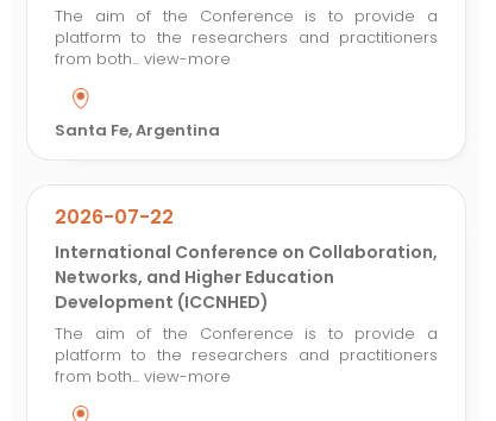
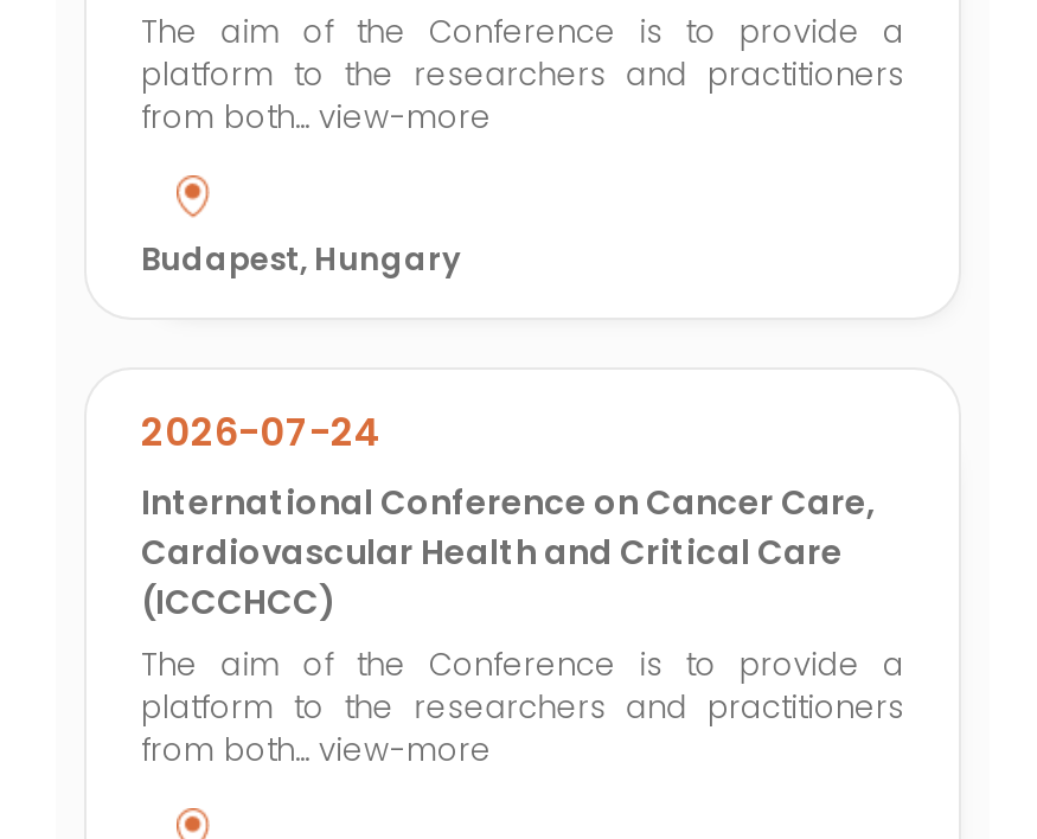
[55,119,220,142] Santa Fe, Argentina -> [141,237,461,282] Budapest, Hungary
[55,203,438,314] 2026-07-22 | International Conference on Collaboration, | Networks, and Higher Education | Development (ICCNHED) -> [141,405,876,626] 2026-07-24 | International Conference on Cancer Care, | Cardiovascular Health and Critical Care | (ICCCHCC)

